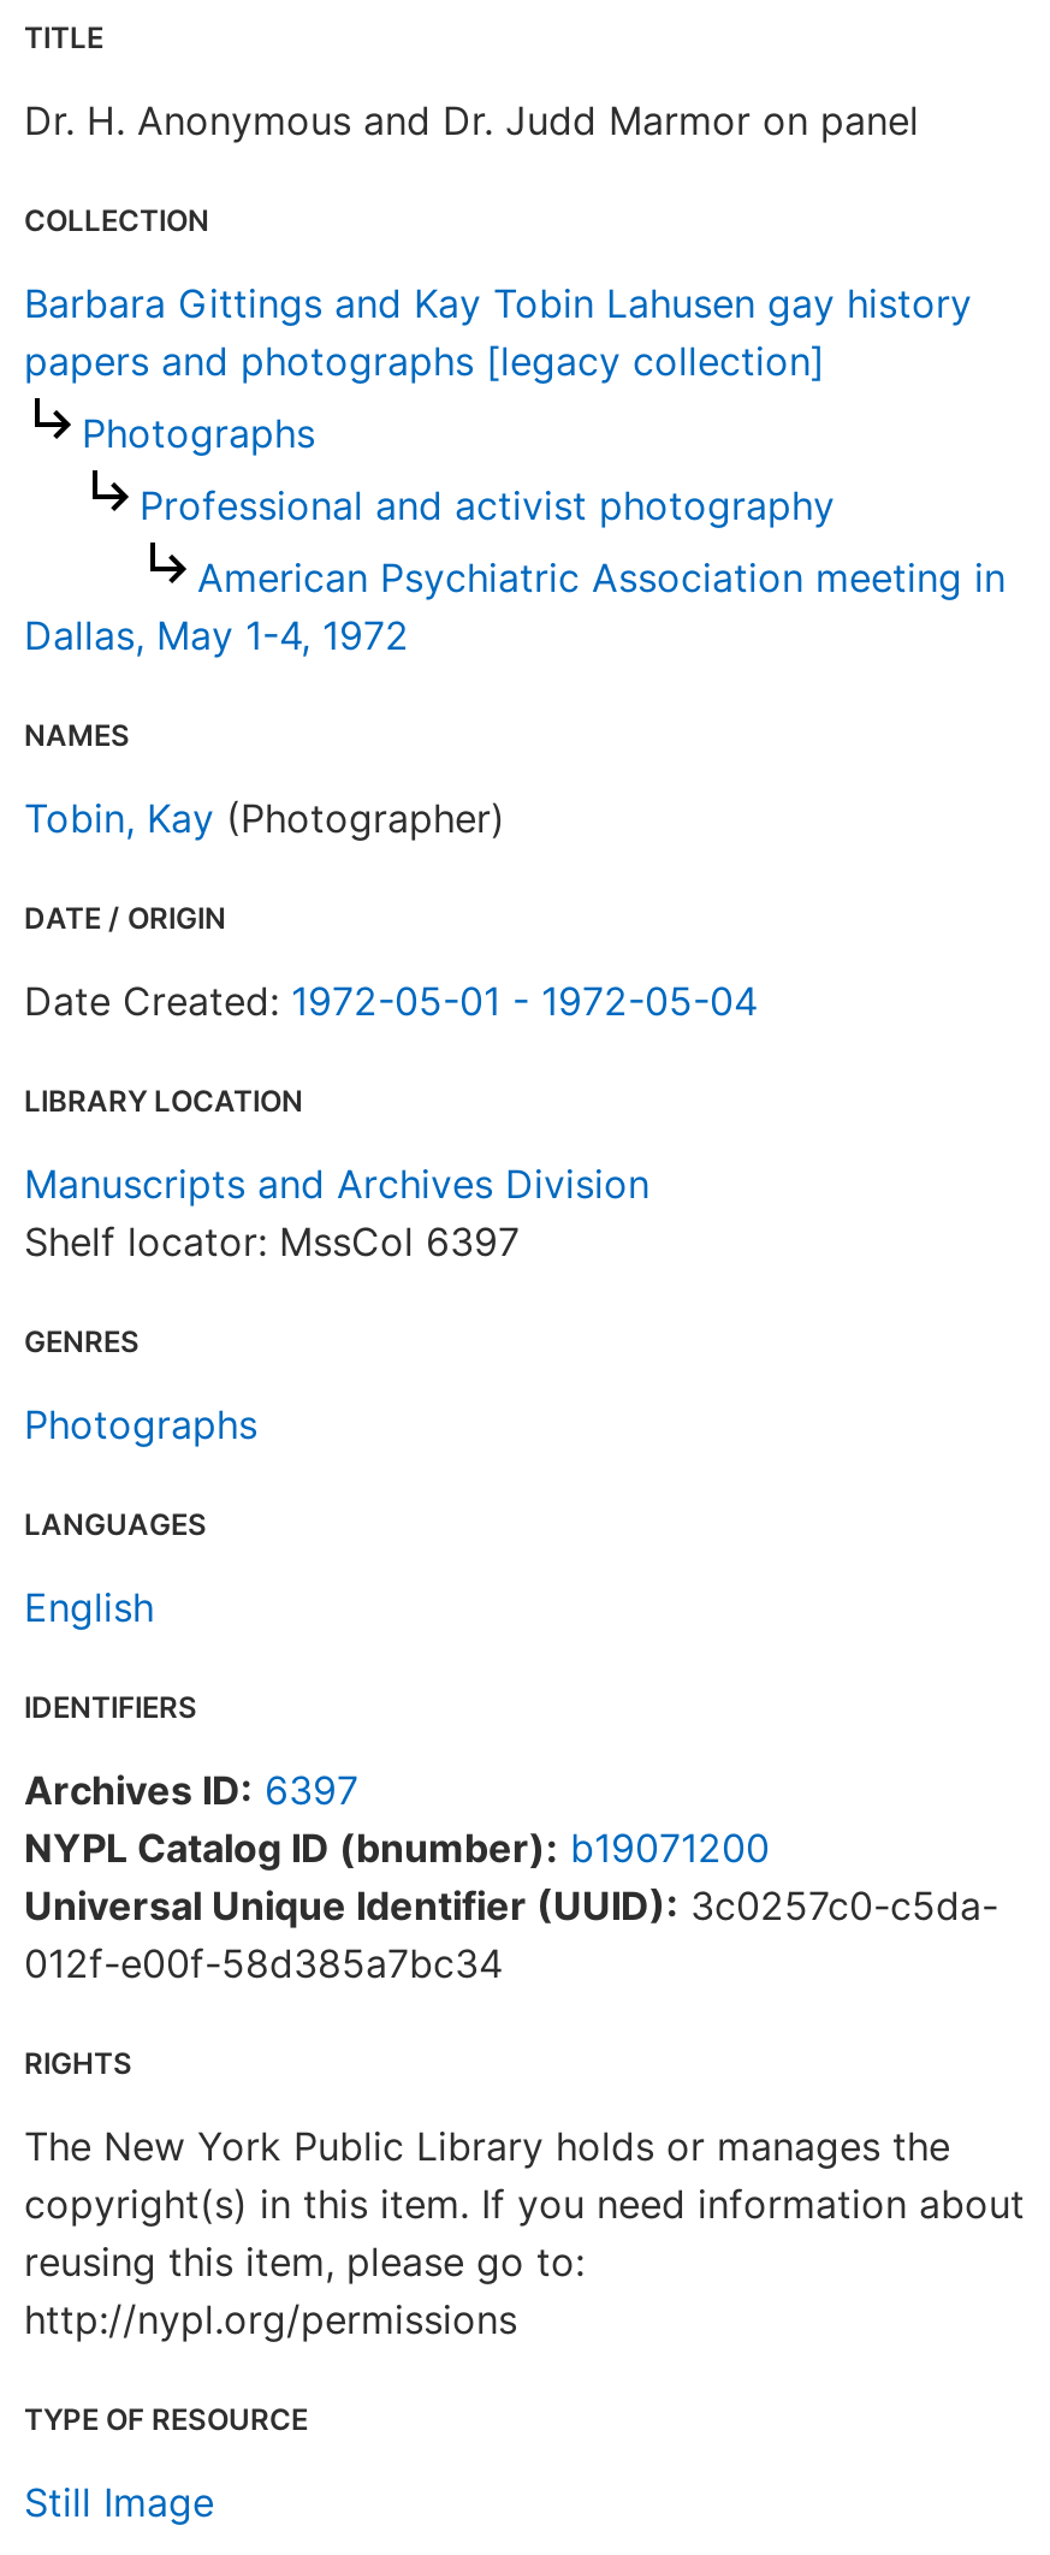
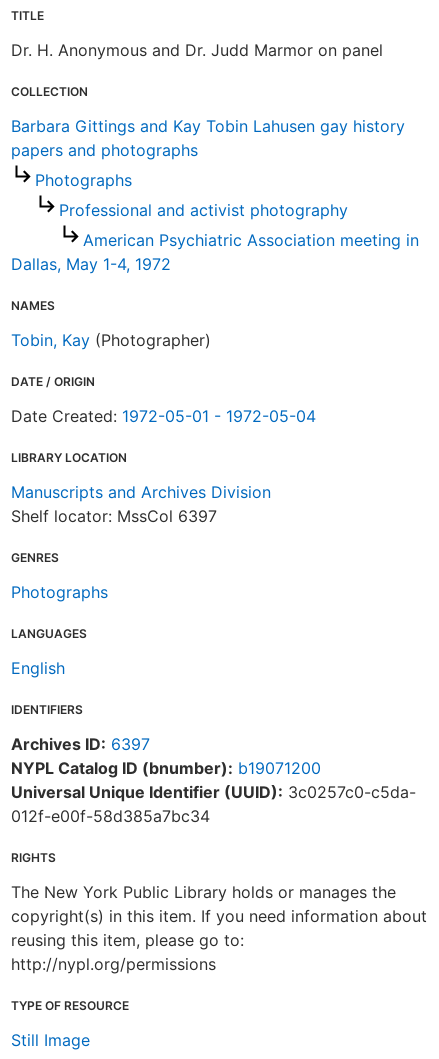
[24,337,825,385] papers and photographs [legacy collection] -> [11,140,198,160] papers and photographs

